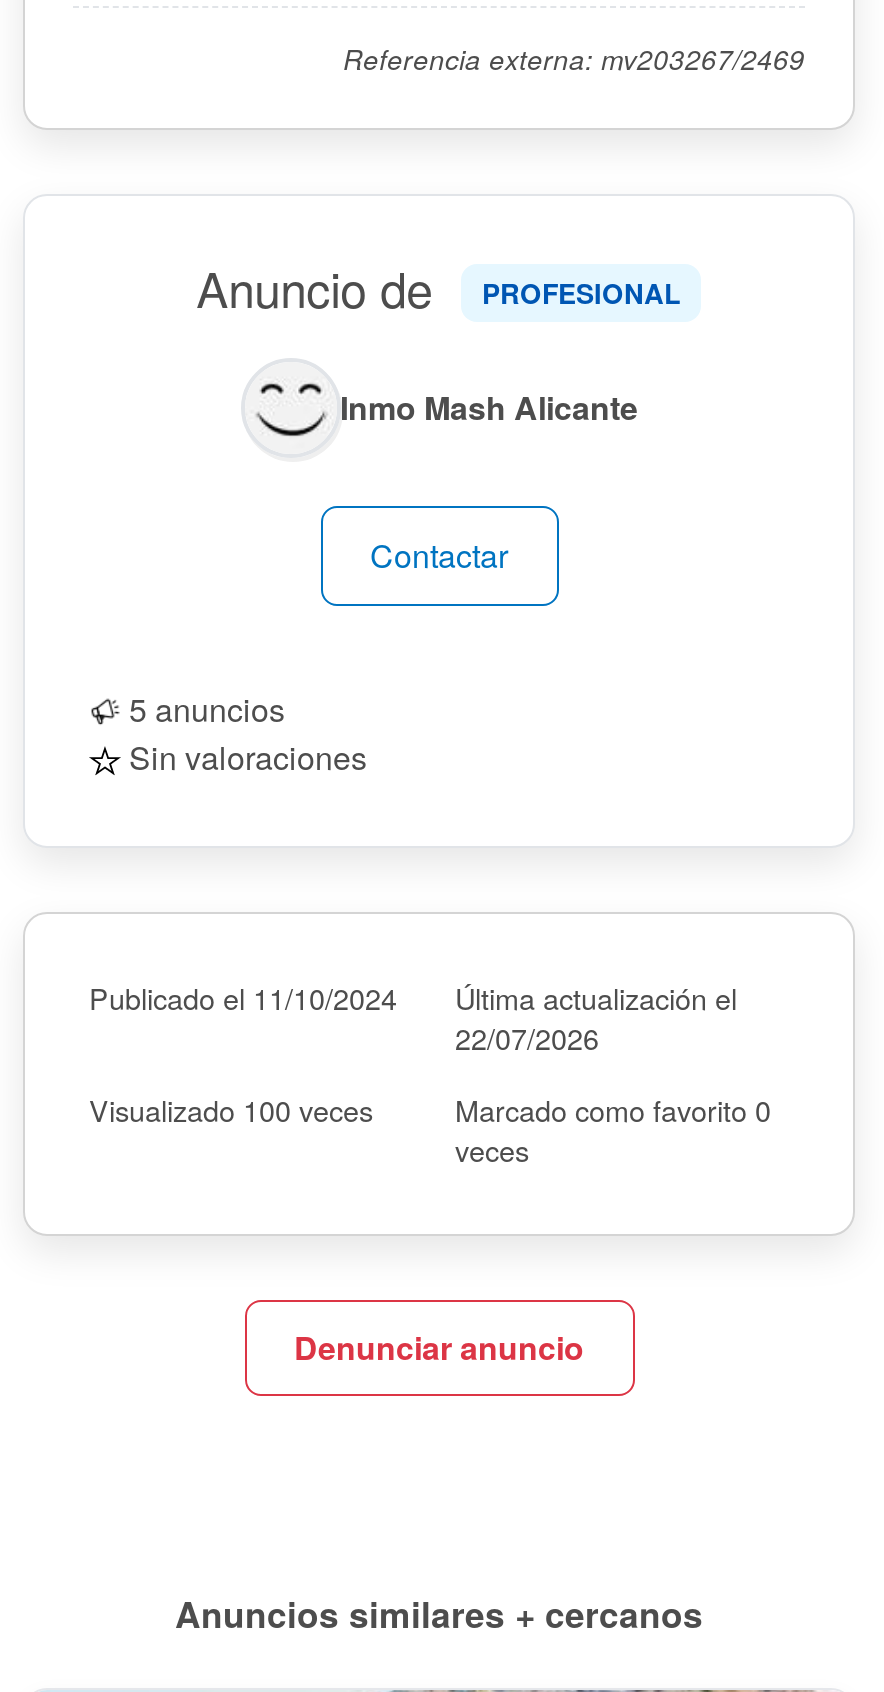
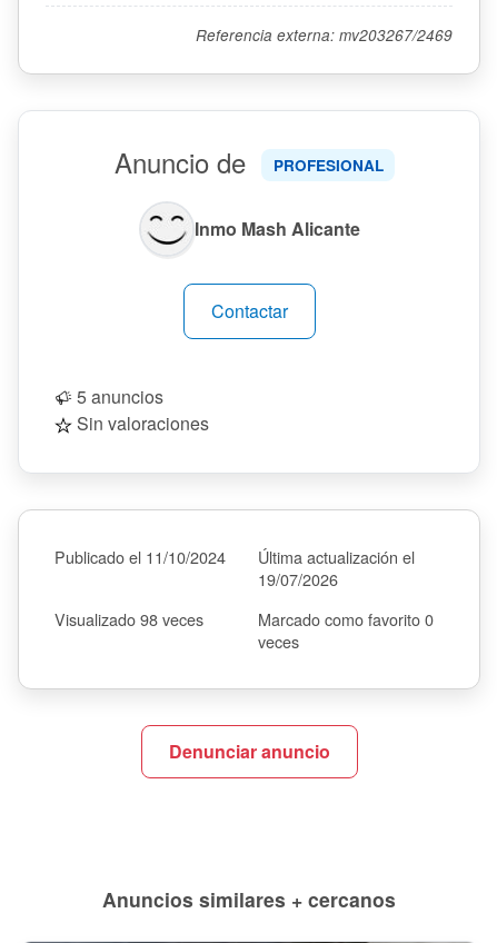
[455,1015,599,1057] 22/07/2026 -> [258,567,338,590] 19/07/2026
[89,1087,373,1129] Visualizado 100 veces -> [54,607,203,630] Visualizado 98 veces

